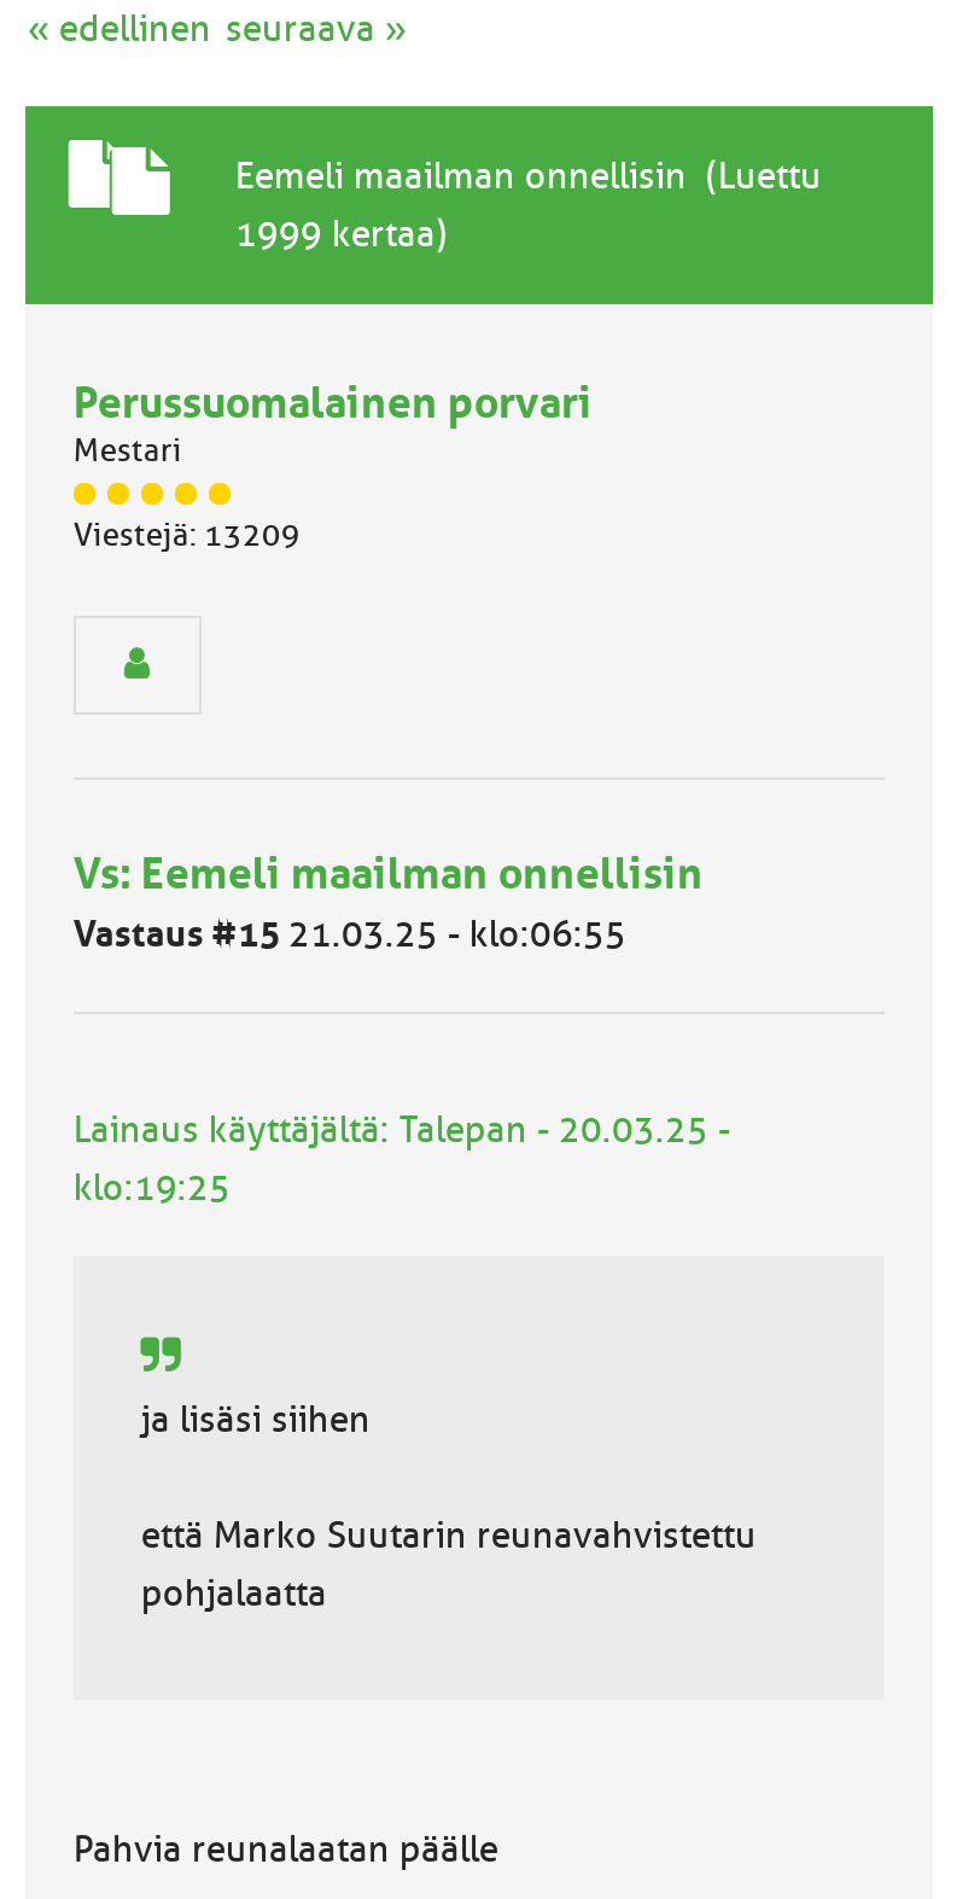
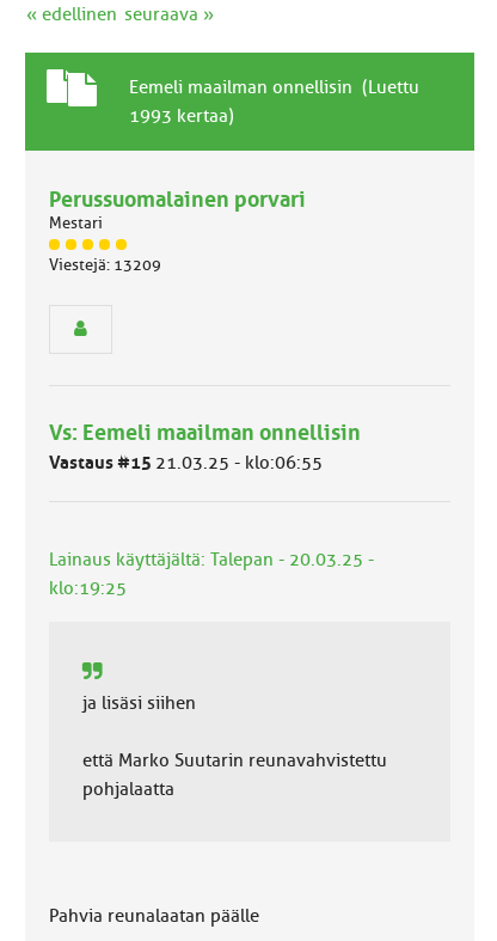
[235,212,448,256] 1999 kertaa) -> [129,105,234,127] 1993 kertaa)

